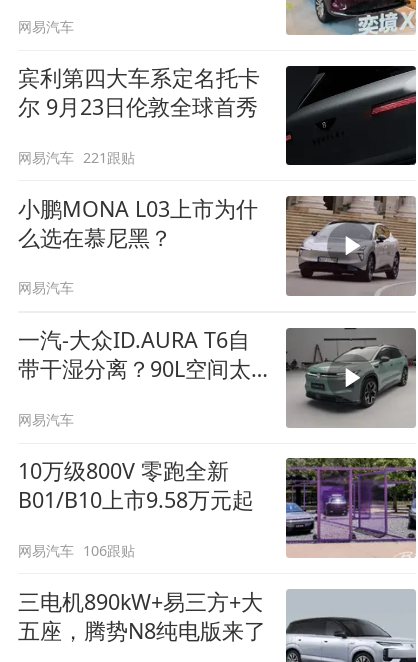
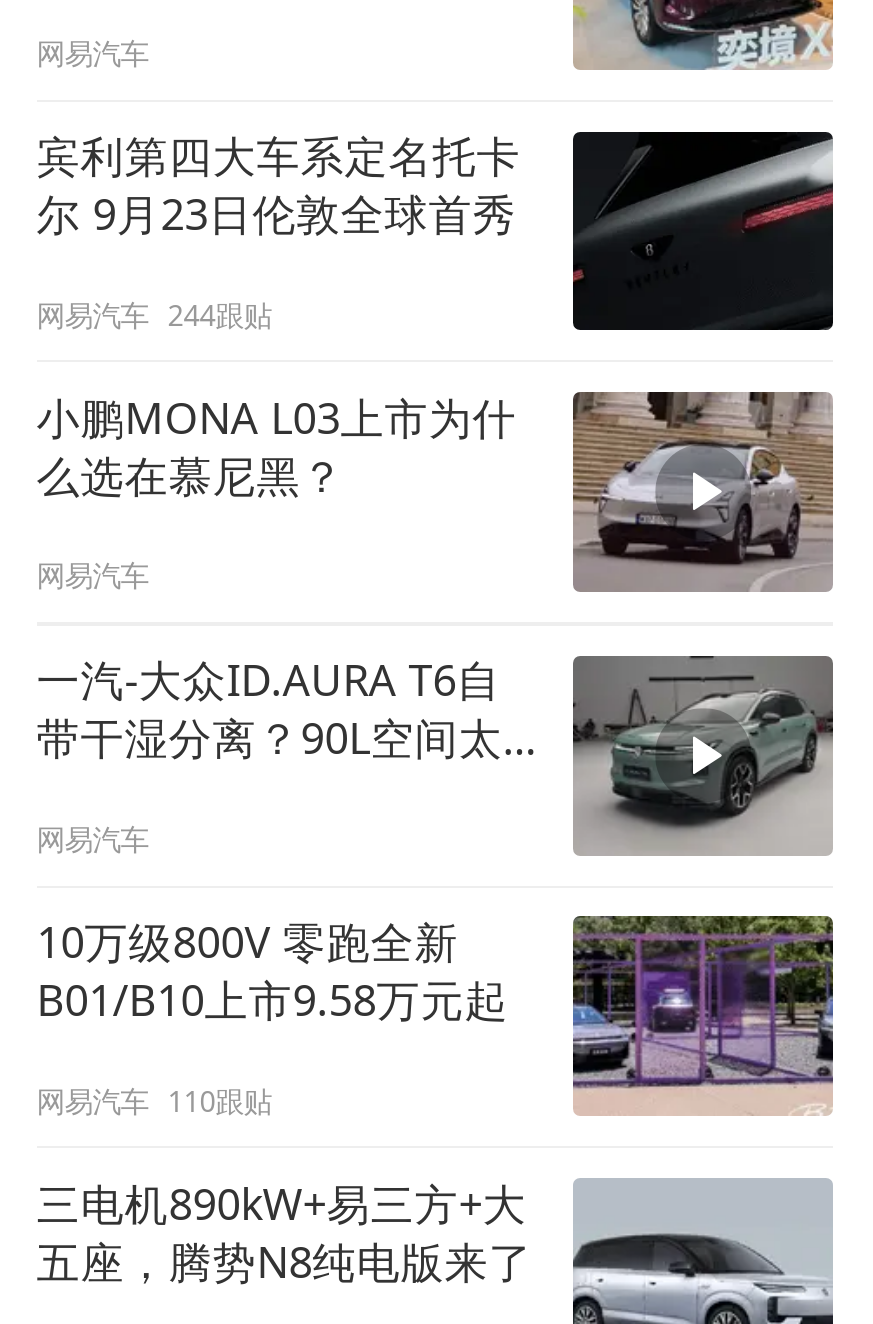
[18,148,135,167] 网易汽车 221跟贴 -> [36,295,272,333] 网易汽车 244跟贴
[18,541,135,560] 网易汽车 106跟贴 -> [36,1081,272,1119] 网易汽车 110跟贴

